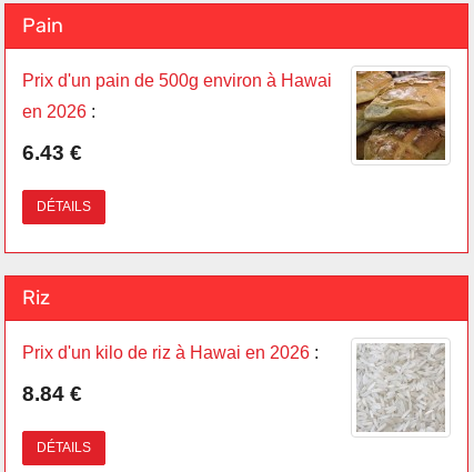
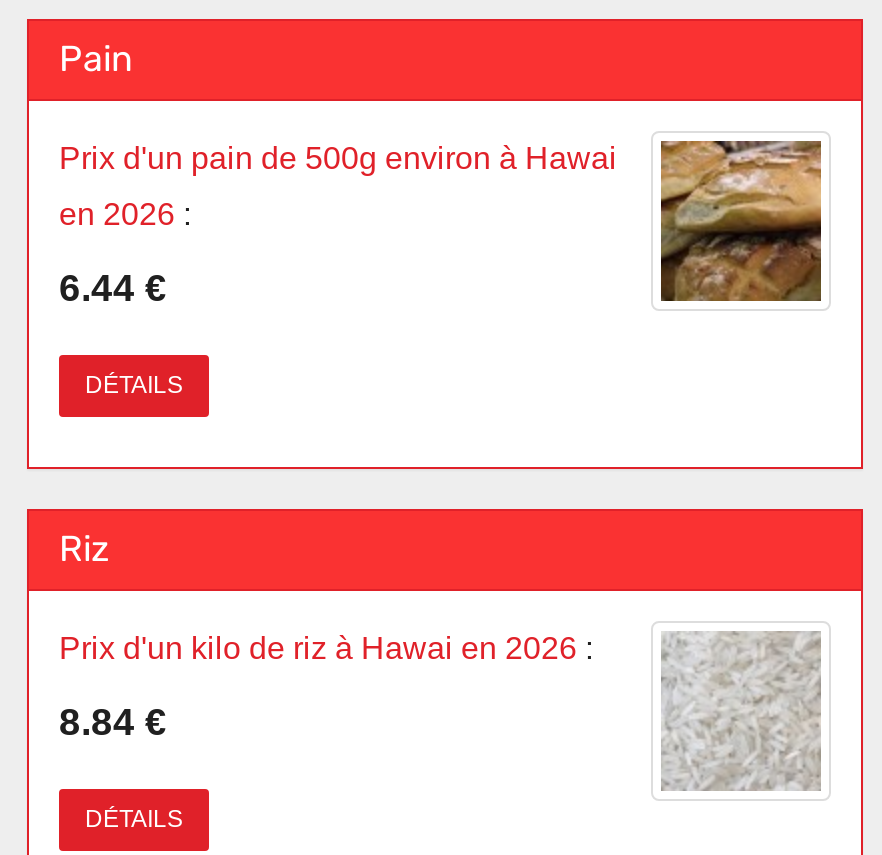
[22,141,82,164] 6.43 € -> [59,267,167,309] 6.44 €

